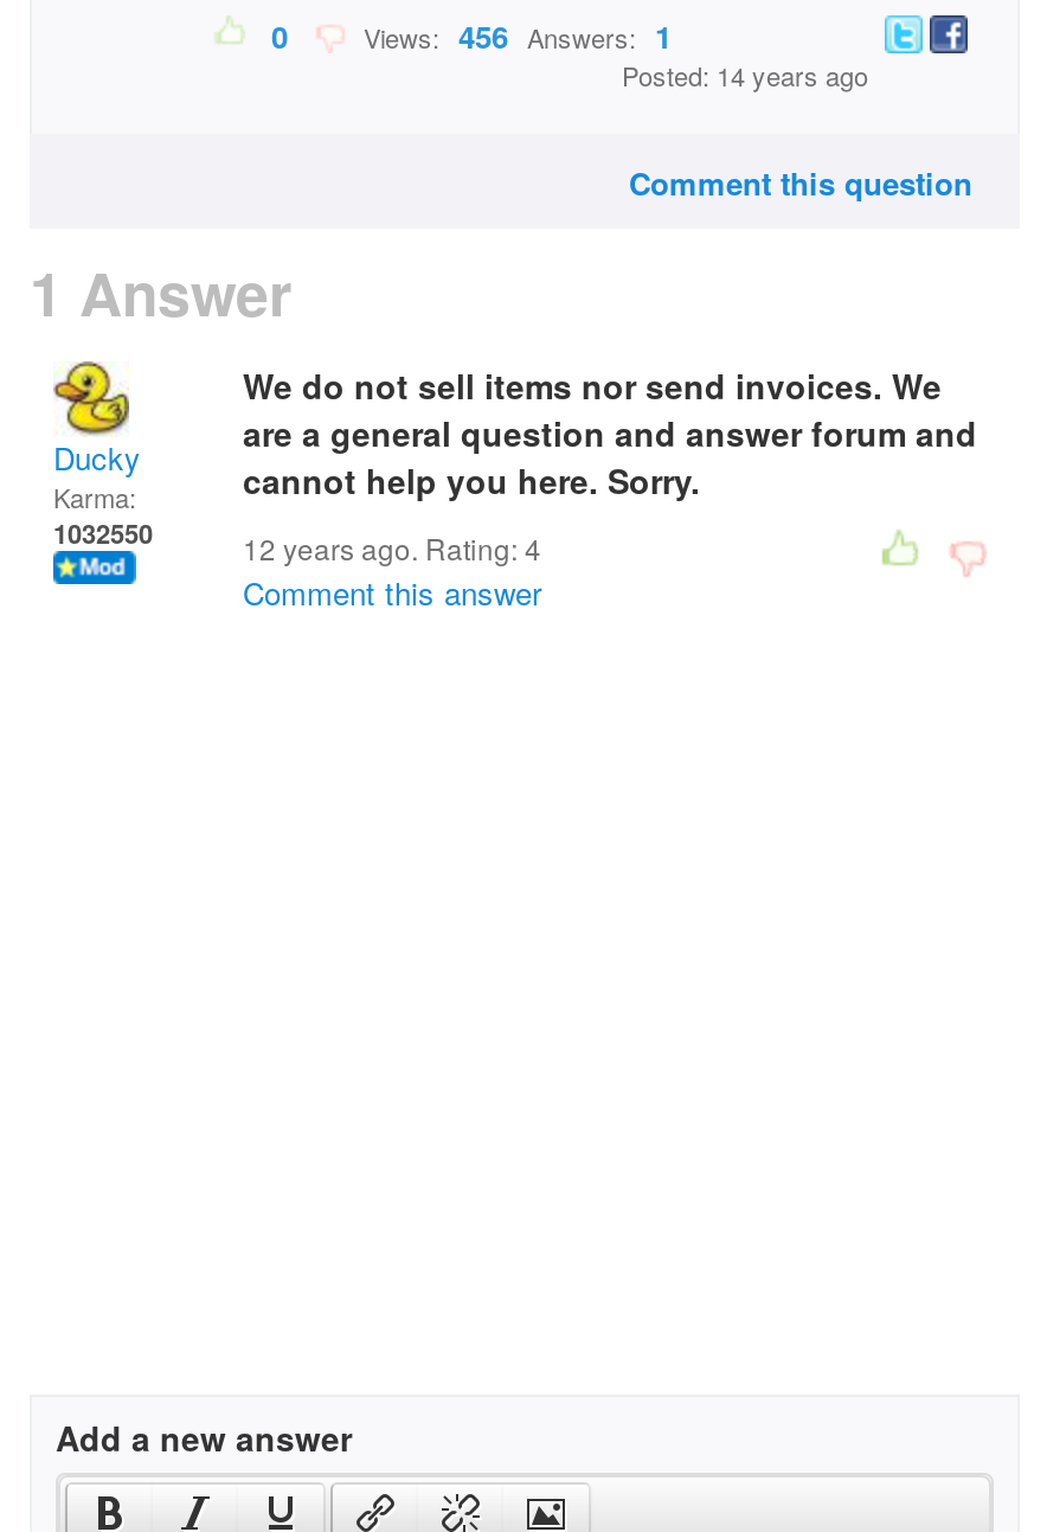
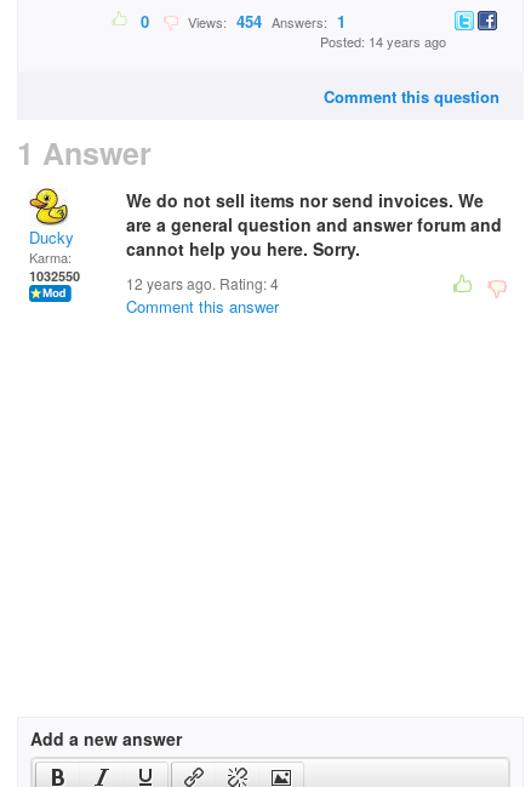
[349,13,672,58] Views: 456 Answers: 1 -> [181,10,346,33] Views: 454 Answers: 1

